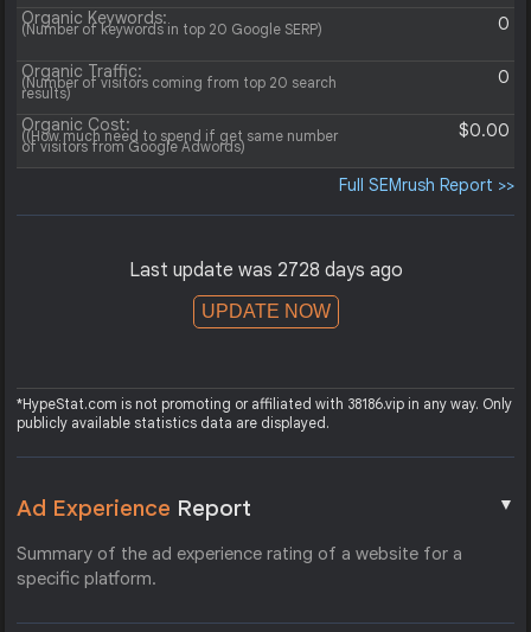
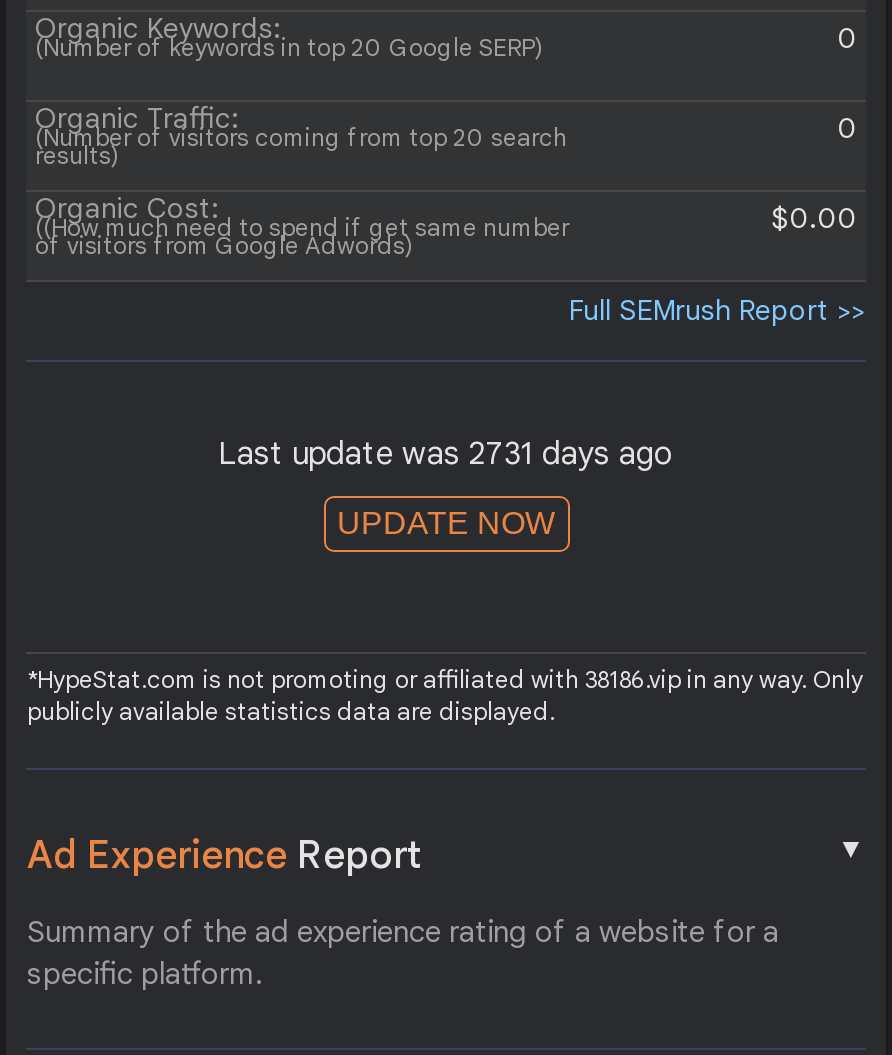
[129,259,402,282] Last update was 2728 days ago -> [218,434,674,474] Last update was 2731 days ago

